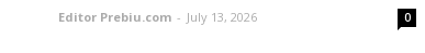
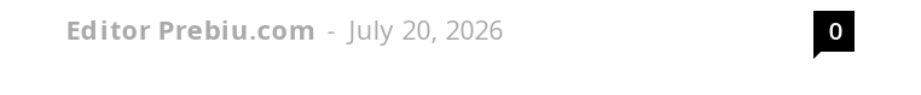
[58,8,257,25] Editor Prebiu.com - July 13, 2026 -> [66,11,504,47] Editor Prebiu.com - July 20, 2026

